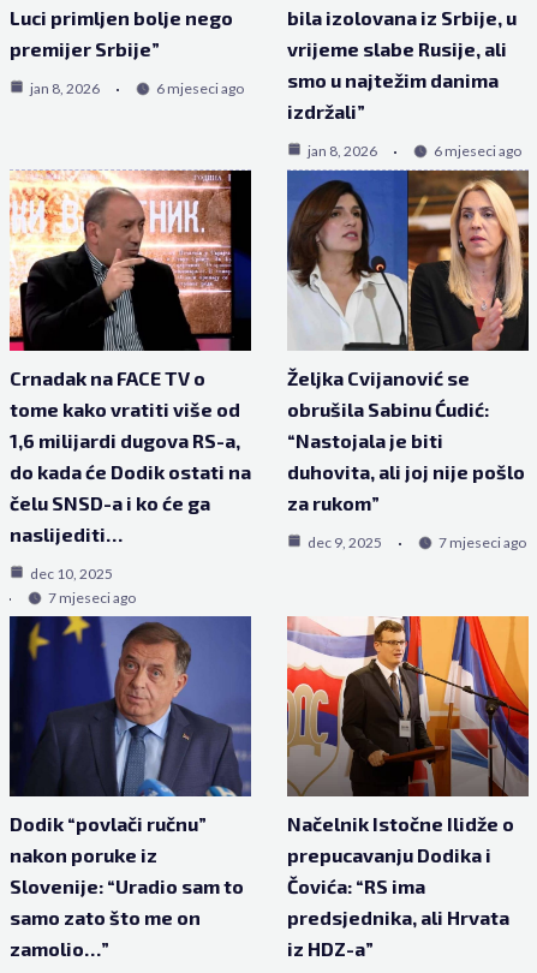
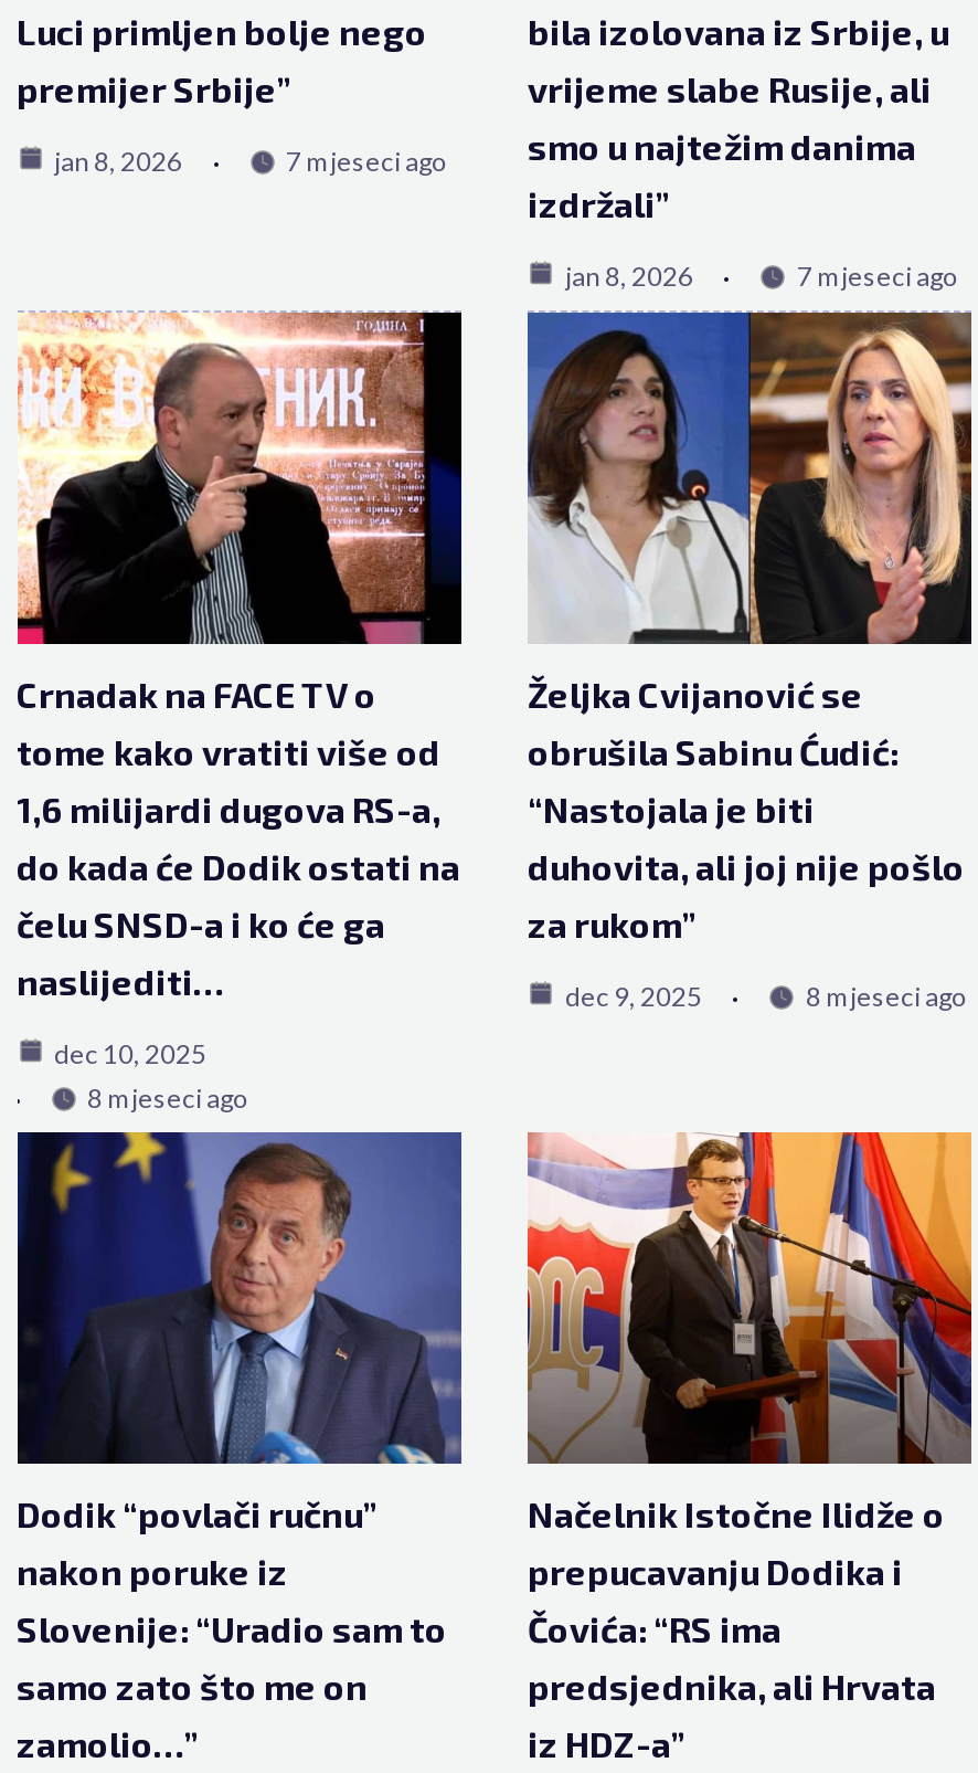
[156,79,243,97] 6 mjeseci ago -> [286,144,447,177] 7 mjeseci ago
[434,142,521,160] 6 mjeseci ago -> [797,259,958,292] 7 mjeseci ago
[438,533,526,551] 7 mjeseci ago -> [806,979,967,1013] 8 mjeseci ago
[47,588,135,606] 7 mjeseci ago -> [87,1081,248,1114] 8 mjeseci ago

